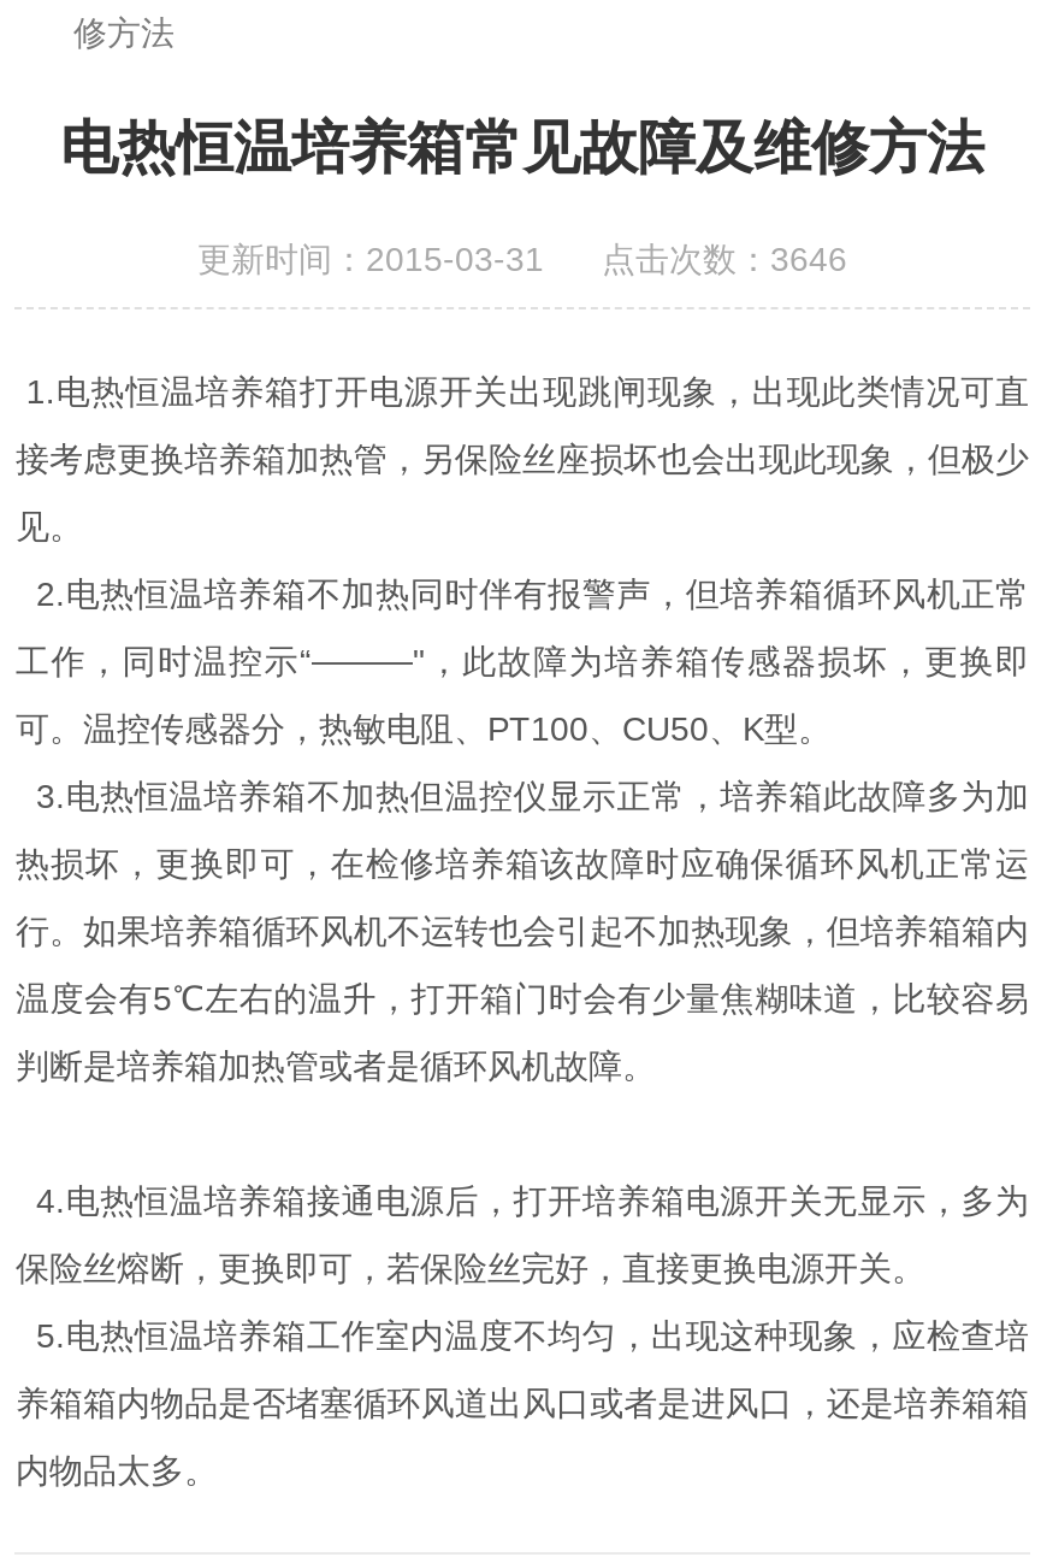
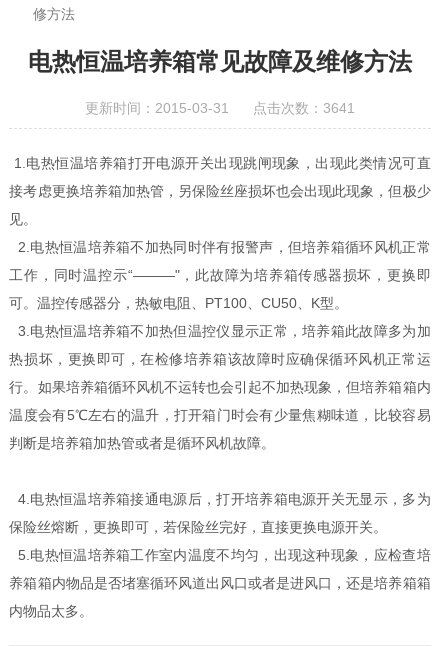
[197,238,847,277] 更新时间：2015-03-31 点击次数：3646 -> [85,99,355,115] 更新时间：2015-03-31 点击次数：3641

